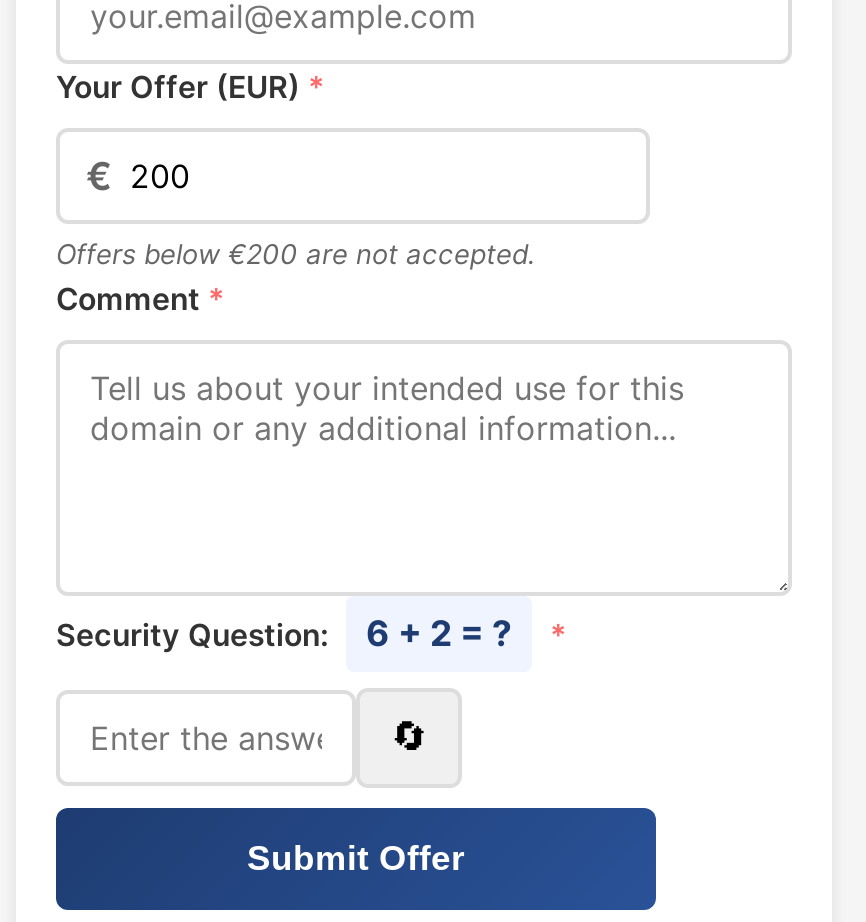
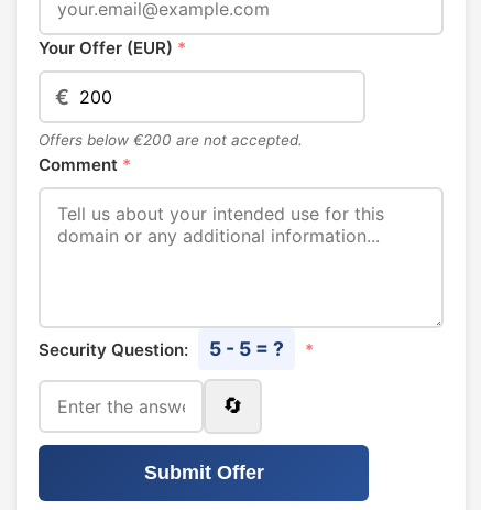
[366,612,512,654] 6 + 2 = ? -> [209,337,284,360] 5 - 5 = ?

